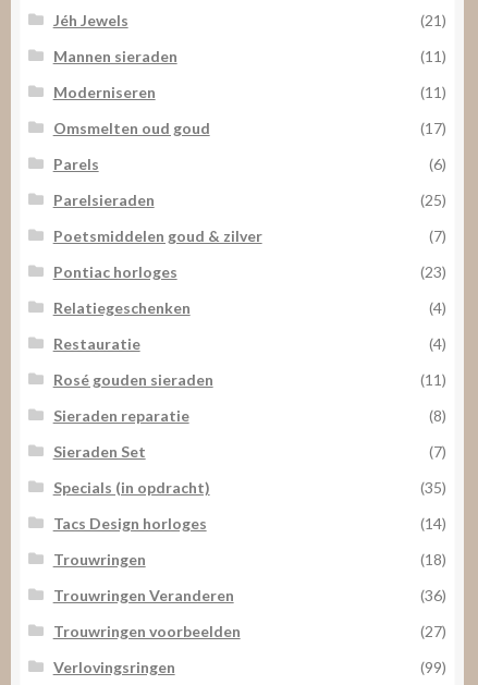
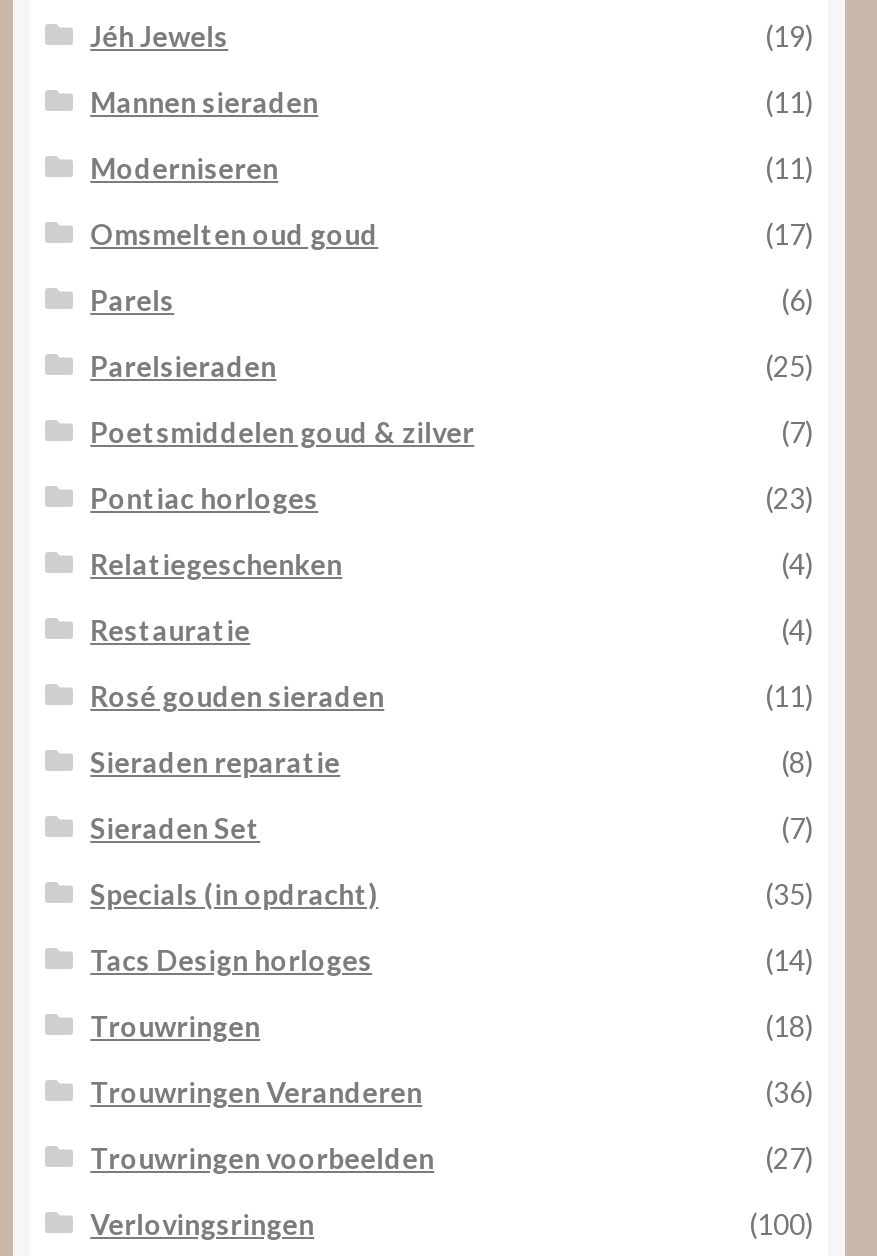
[420,11,446,29] (21) -> [765,18,813,52] (19)
[420,657,446,676] (99) -> [749,1206,813,1240] (100)

